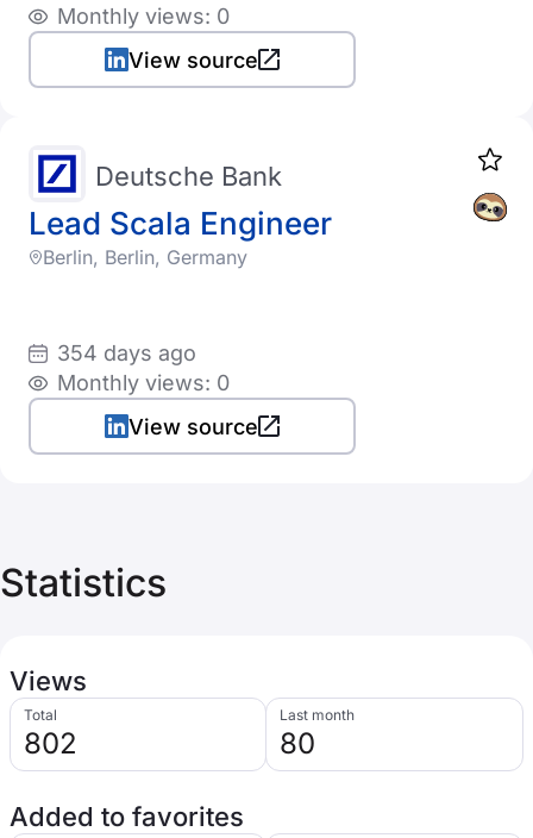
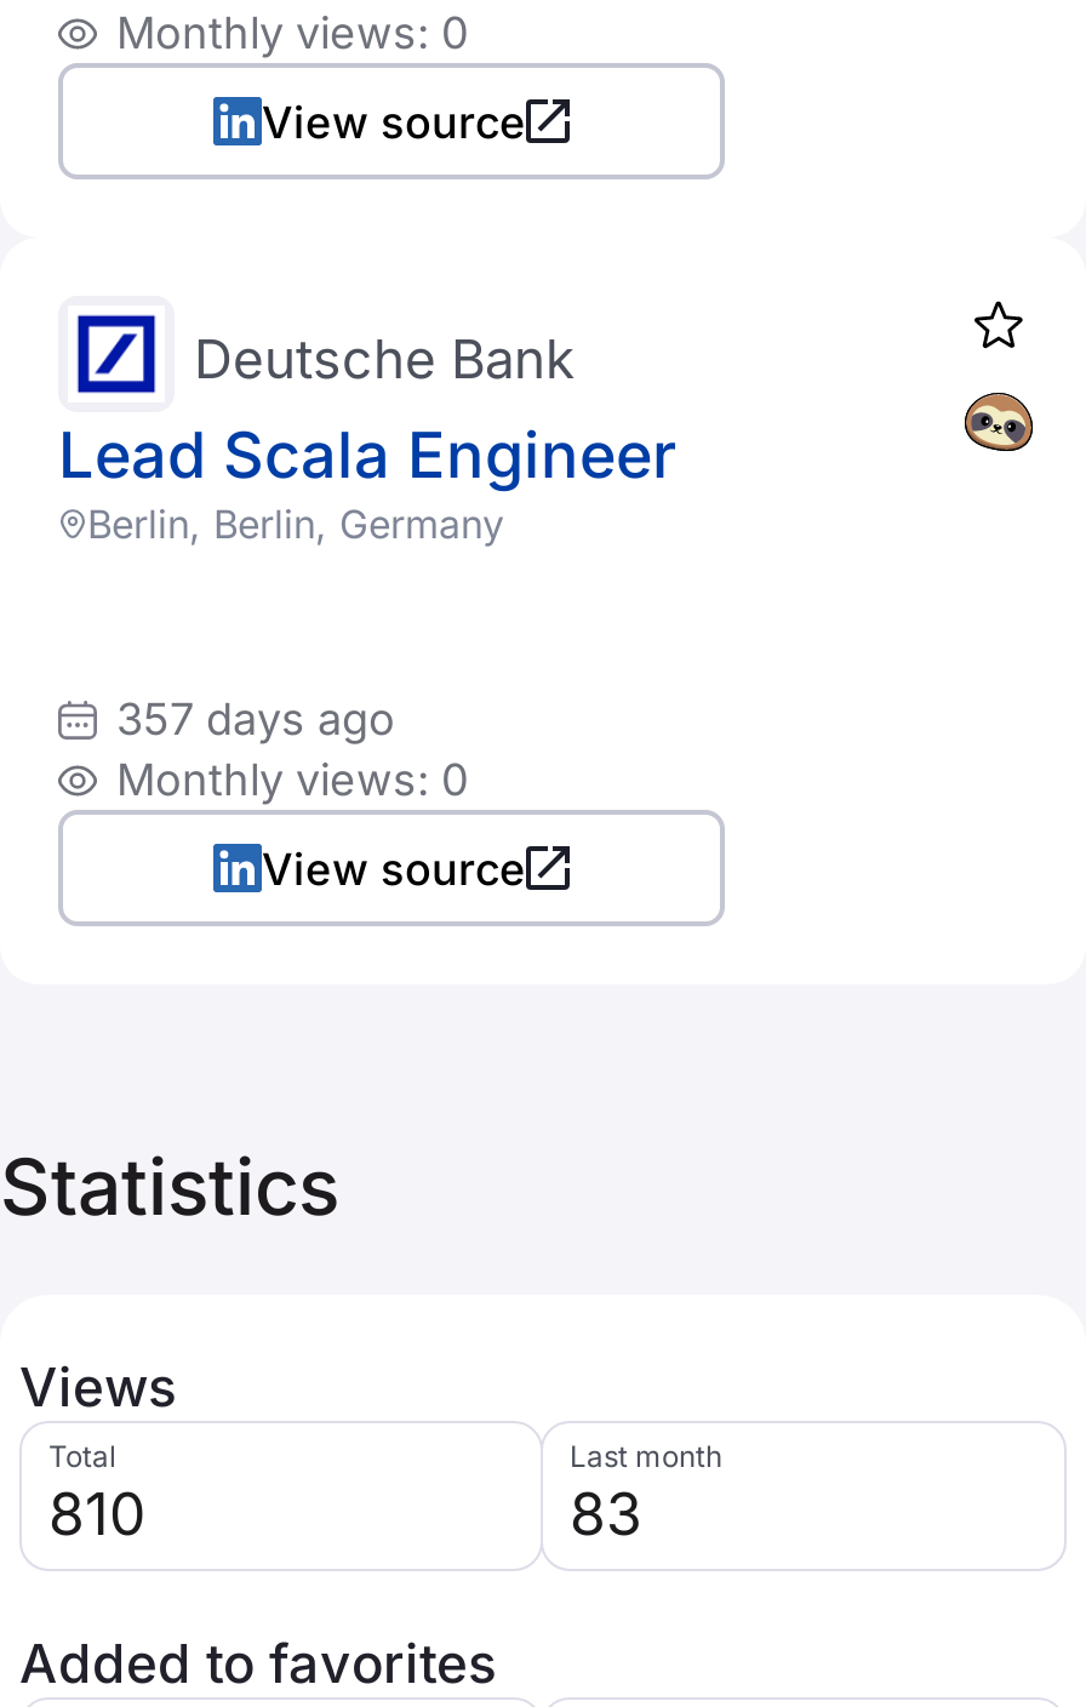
[57,340,196,365] 354 days ago -> [116,693,395,744] 357 days ago
[24,726,77,761] 802 -> [48,1479,145,1549] 810
[280,726,315,761] 80 -> [570,1479,642,1549] 83

